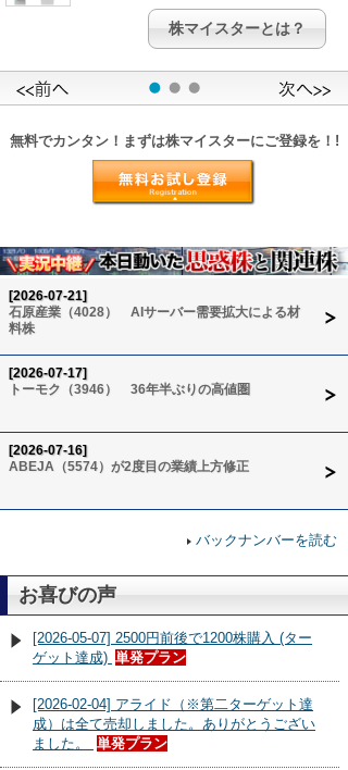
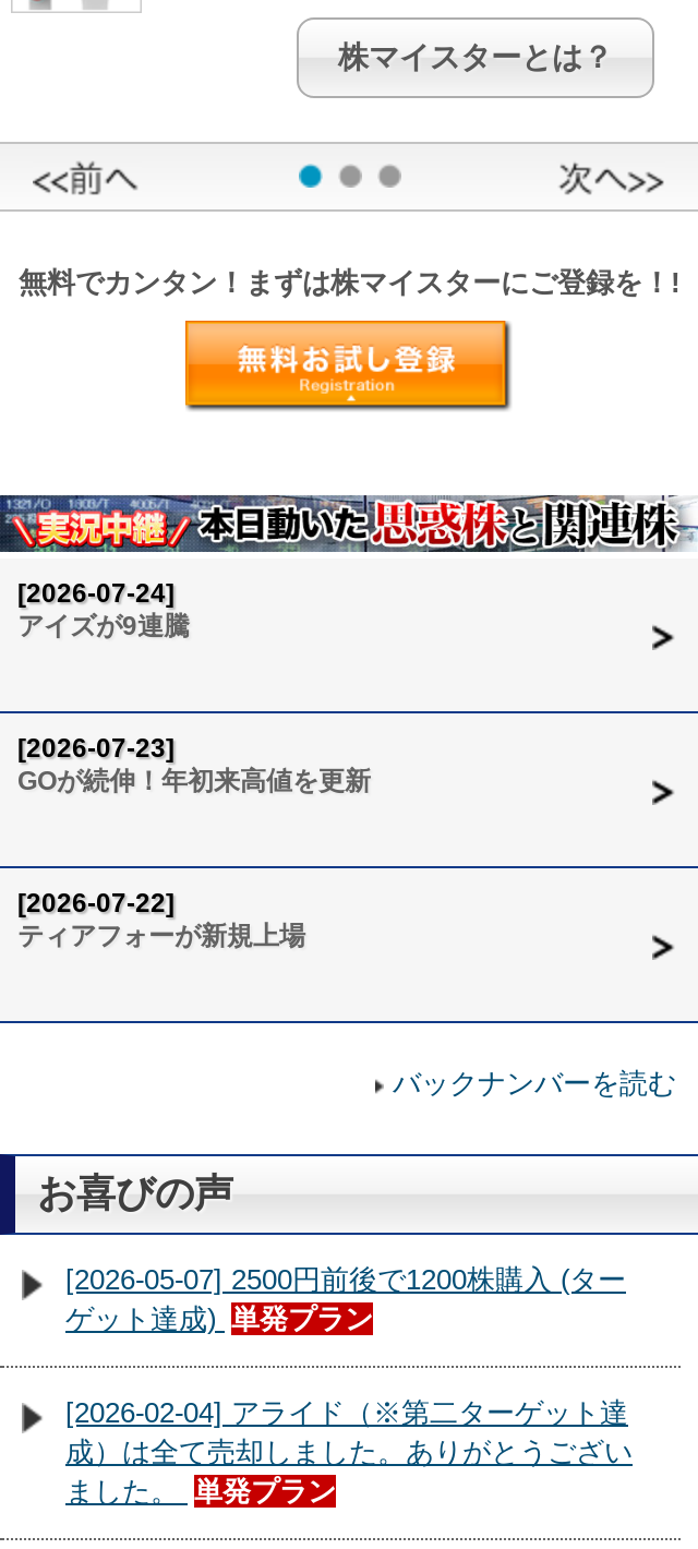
[9,289,300,336] [2026-07-21] | 石原産業（4028） AIサーバー需要拡大による材 | 料株 -> [17,579,190,642] [2026-07-24] | アイズが9連騰
[9,366,250,397] [2026-07-17] | トーモク（3946） 36年半ぶりの高値圏 -> [17,734,371,797] [2026-07-23] | GOが続伸！年初来高値を更新
[9,443,249,475] [2026-07-16] | ABEJA（5574）が2度目の業績上方修正 -> [17,889,305,952] [2026-07-22] | ティアフォーが新規上場

